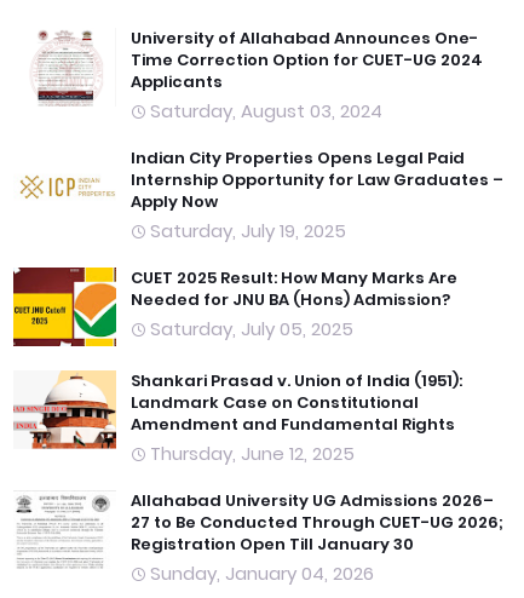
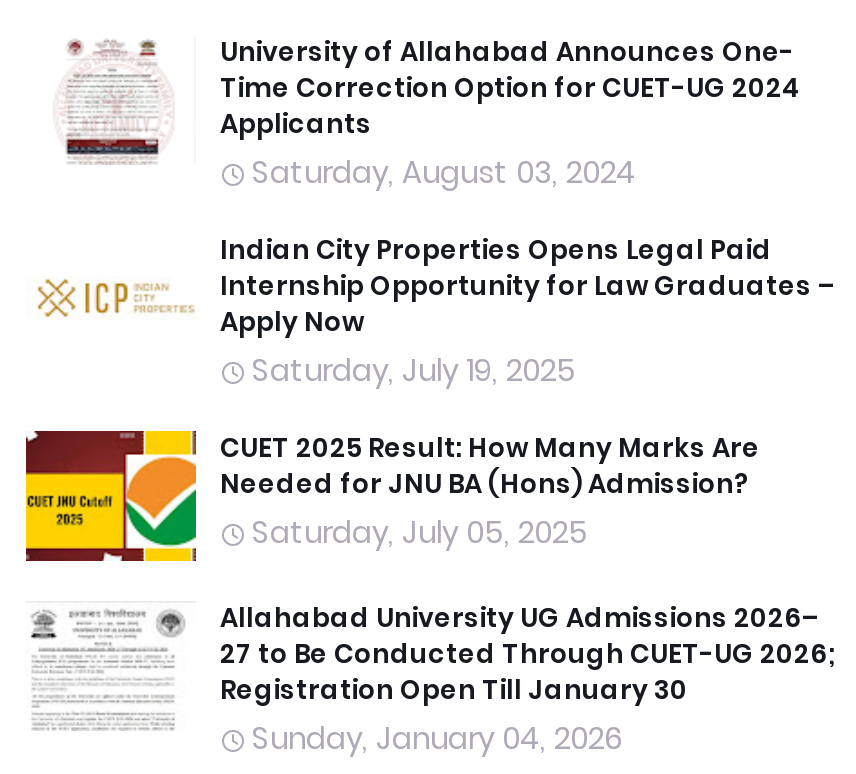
[12,369,462,466] [image] | Shankari Prasad v. Union of India (1951): | Landmark Case on Constitutional | Amendment and Fundamental Rights | Thursday, June 12, 2025 -> none

